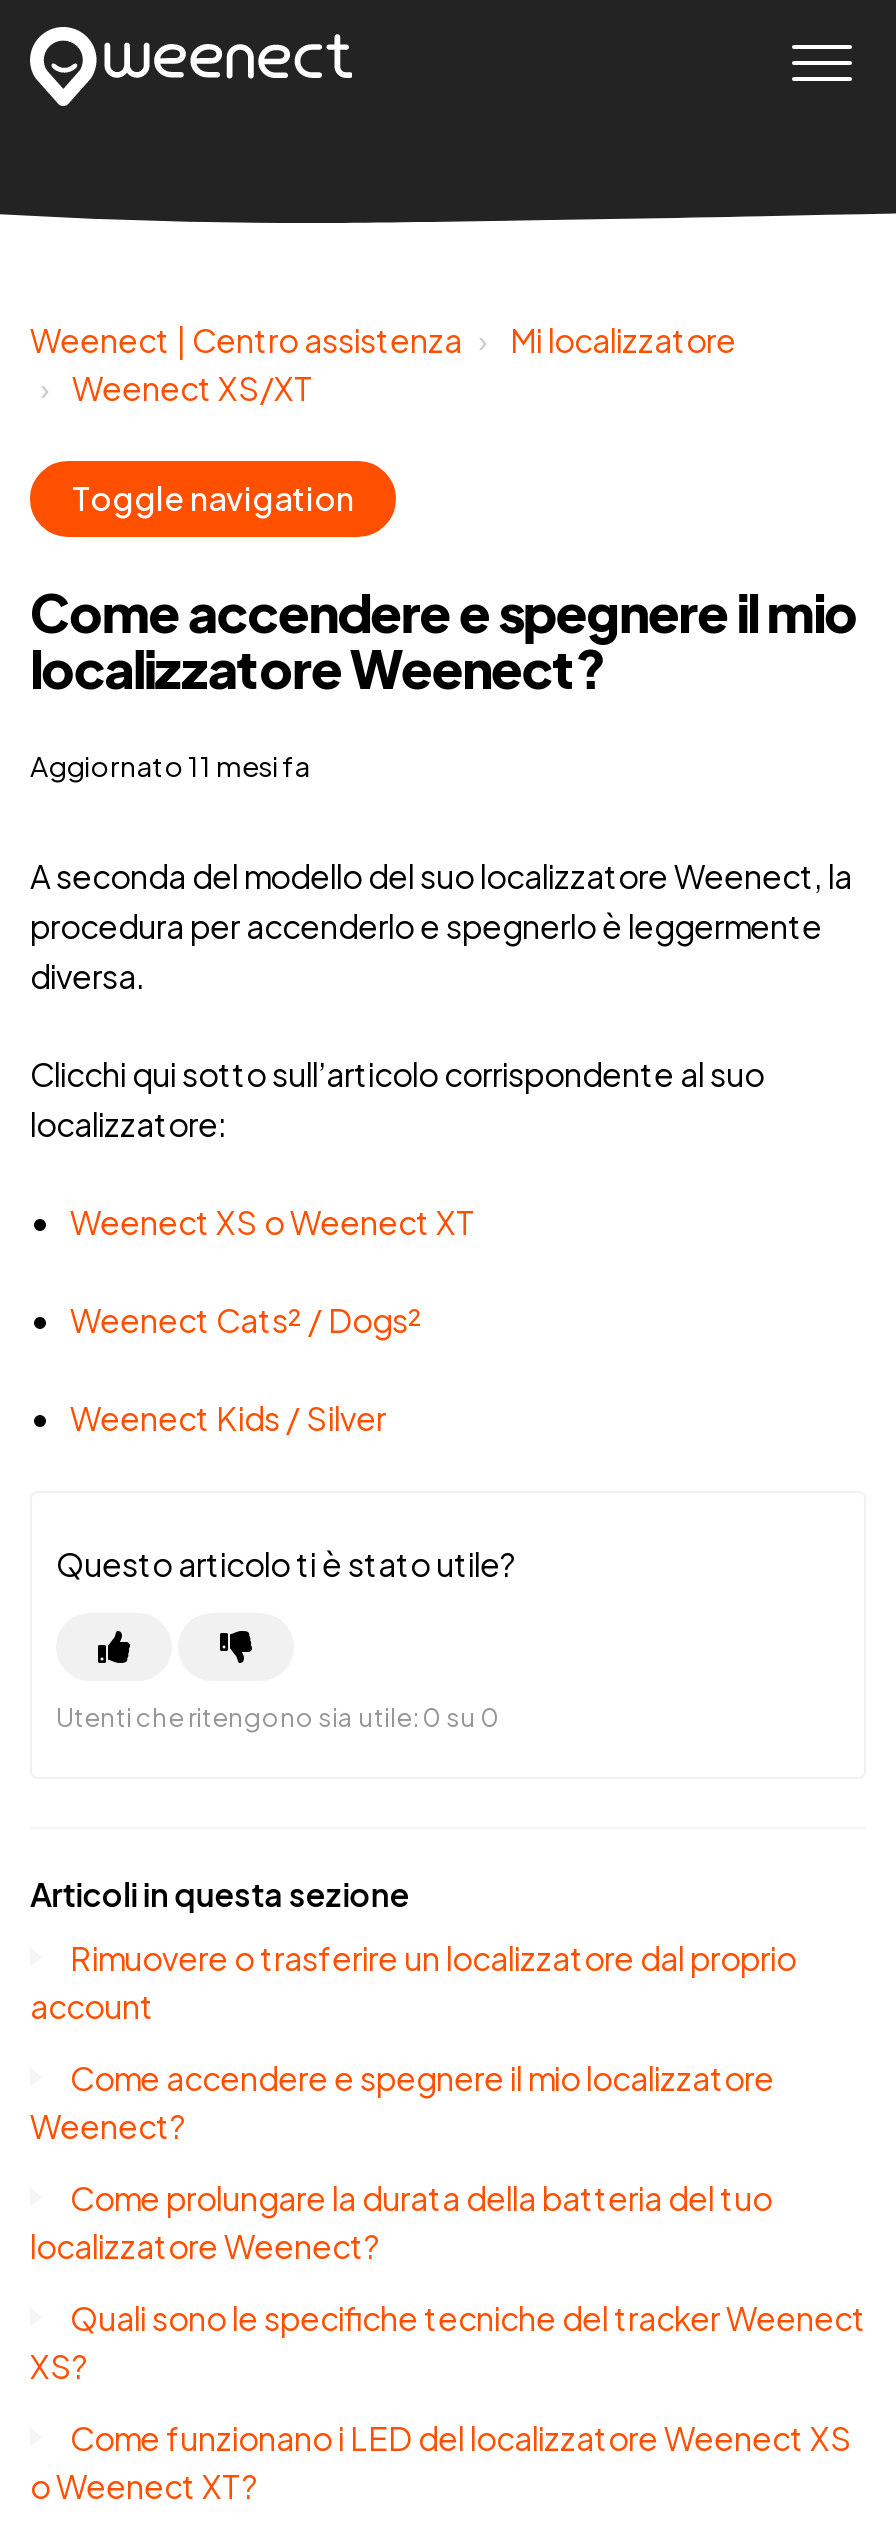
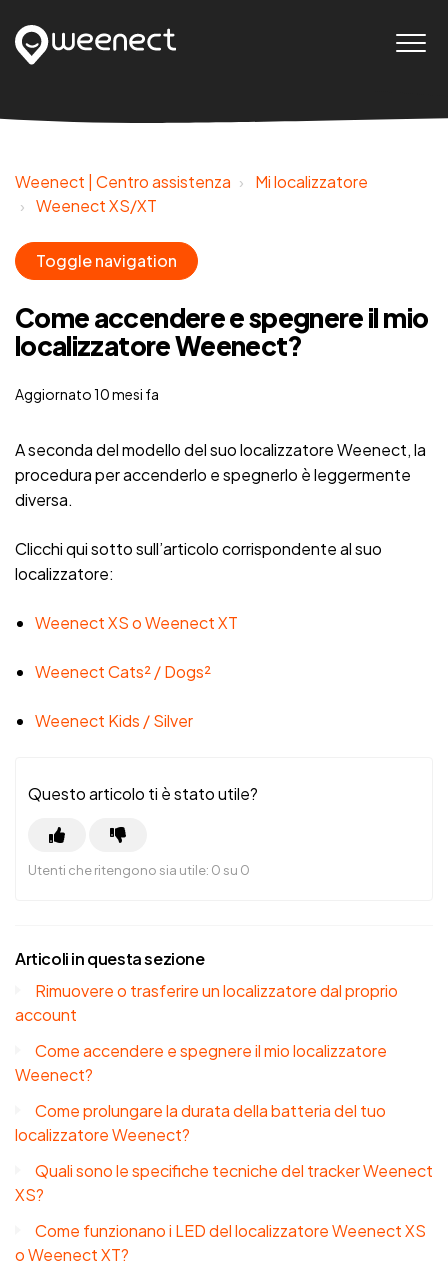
[30,747,310,783] Aggiornato 11 mesi fa -> [15,385,159,403] Aggiornato 10 mesi fa

